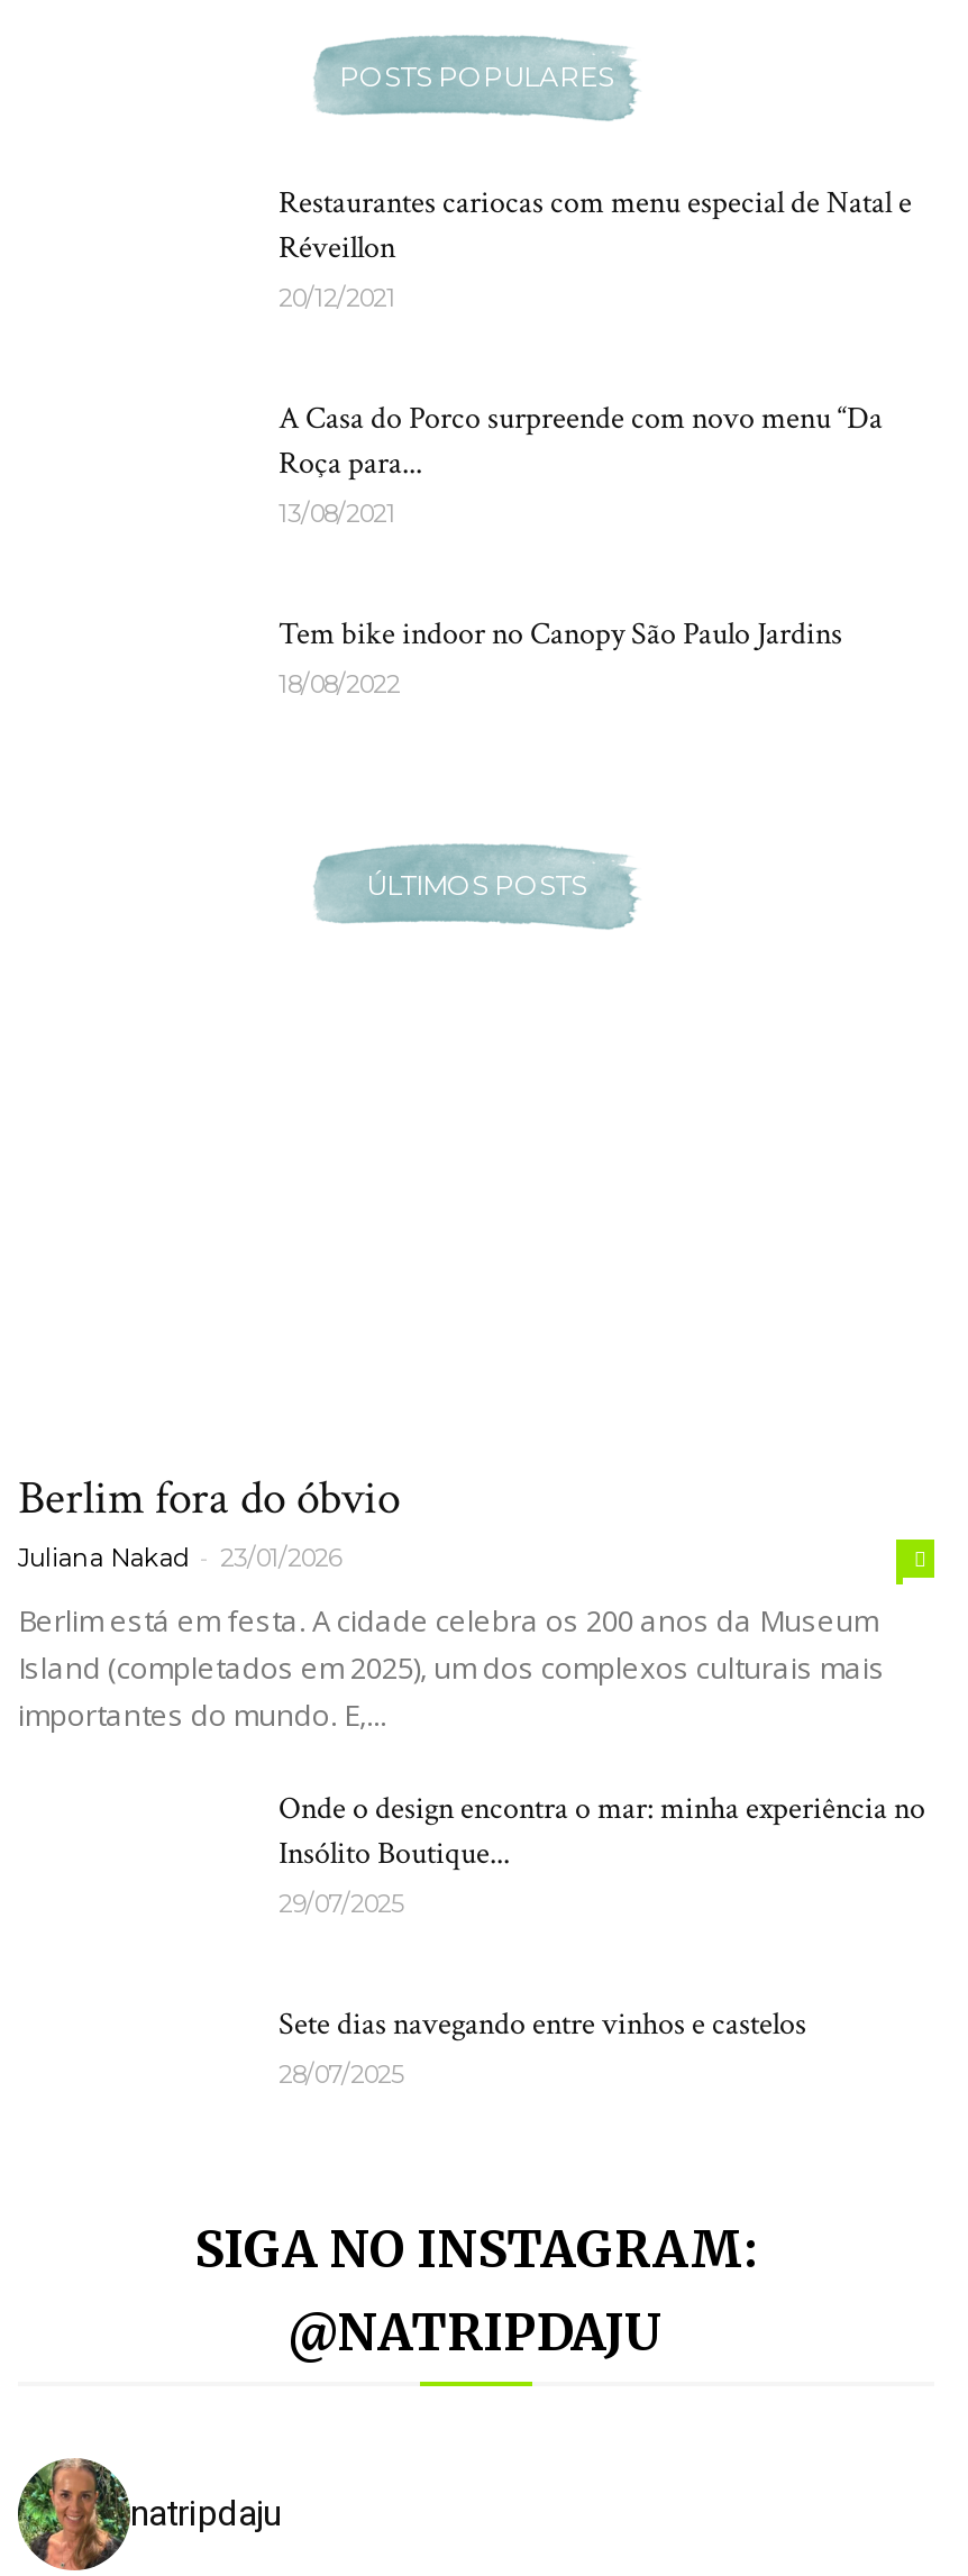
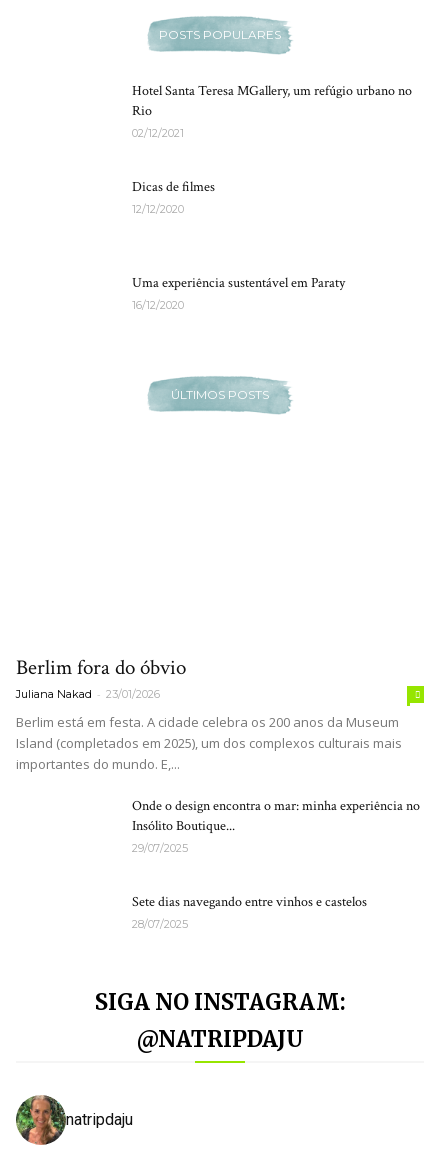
[278,182,912,312] Restaurantes cariocas com menu especial de Natal e | Réveillon | 20/12/2021 -> [132,82,412,140] Hotel Santa Teresa MGallery, um refúgio urbano no | Rio | 02/12/2021
[278,398,883,528] A Casa do Porco surpreende com novo menu “Da | Roça para... | 13/08/2021 -> [132,178,215,216] Dicas de filmes | 12/12/2020
[278,613,842,699] Tem bike indoor no Canopy São Paulo Jardins | 18/08/2022 -> [132,274,345,312] Uma experiência sustentável em Paraty | 16/12/2020

